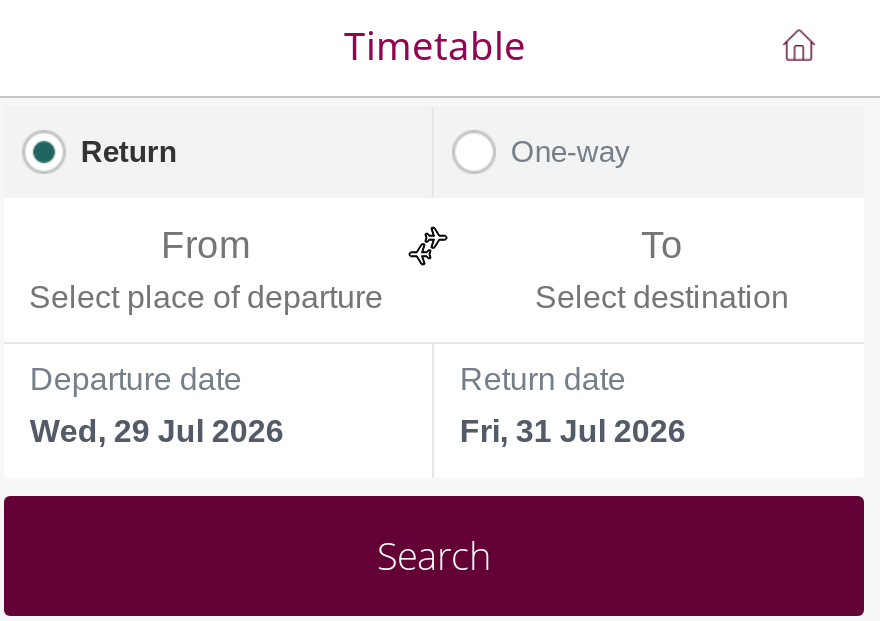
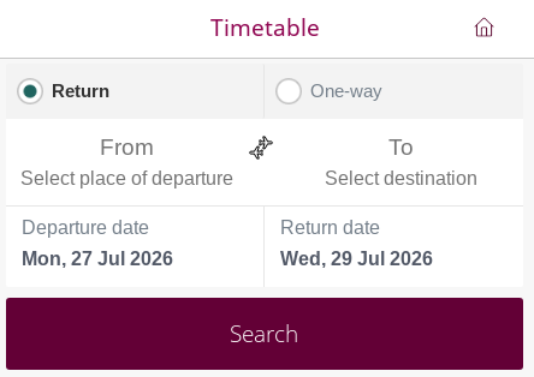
[30,414,284,448] Wed, 29 Jul 2026 -> [21,248,173,269] Mon, 27 Jul 2026
[460,414,686,448] Fri, 31 Jul 2026 -> [280,249,433,269] Wed, 29 Jul 2026

